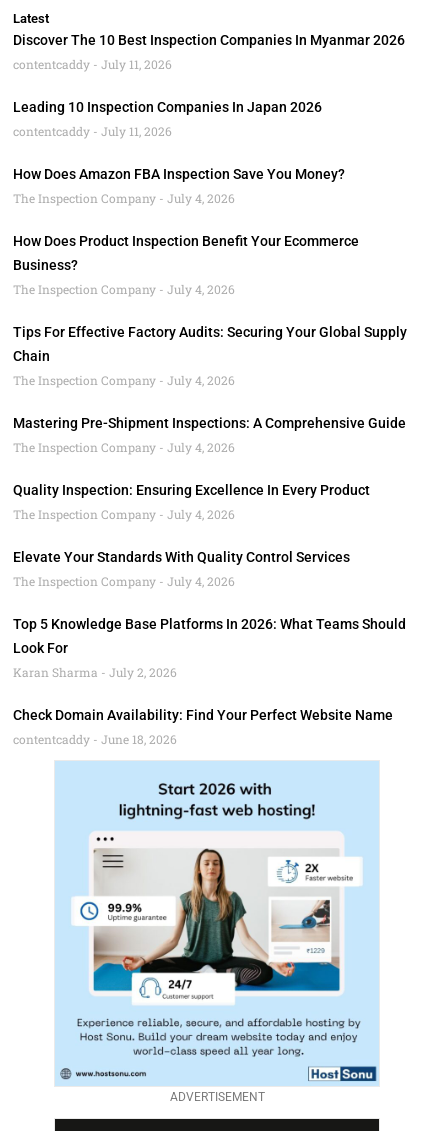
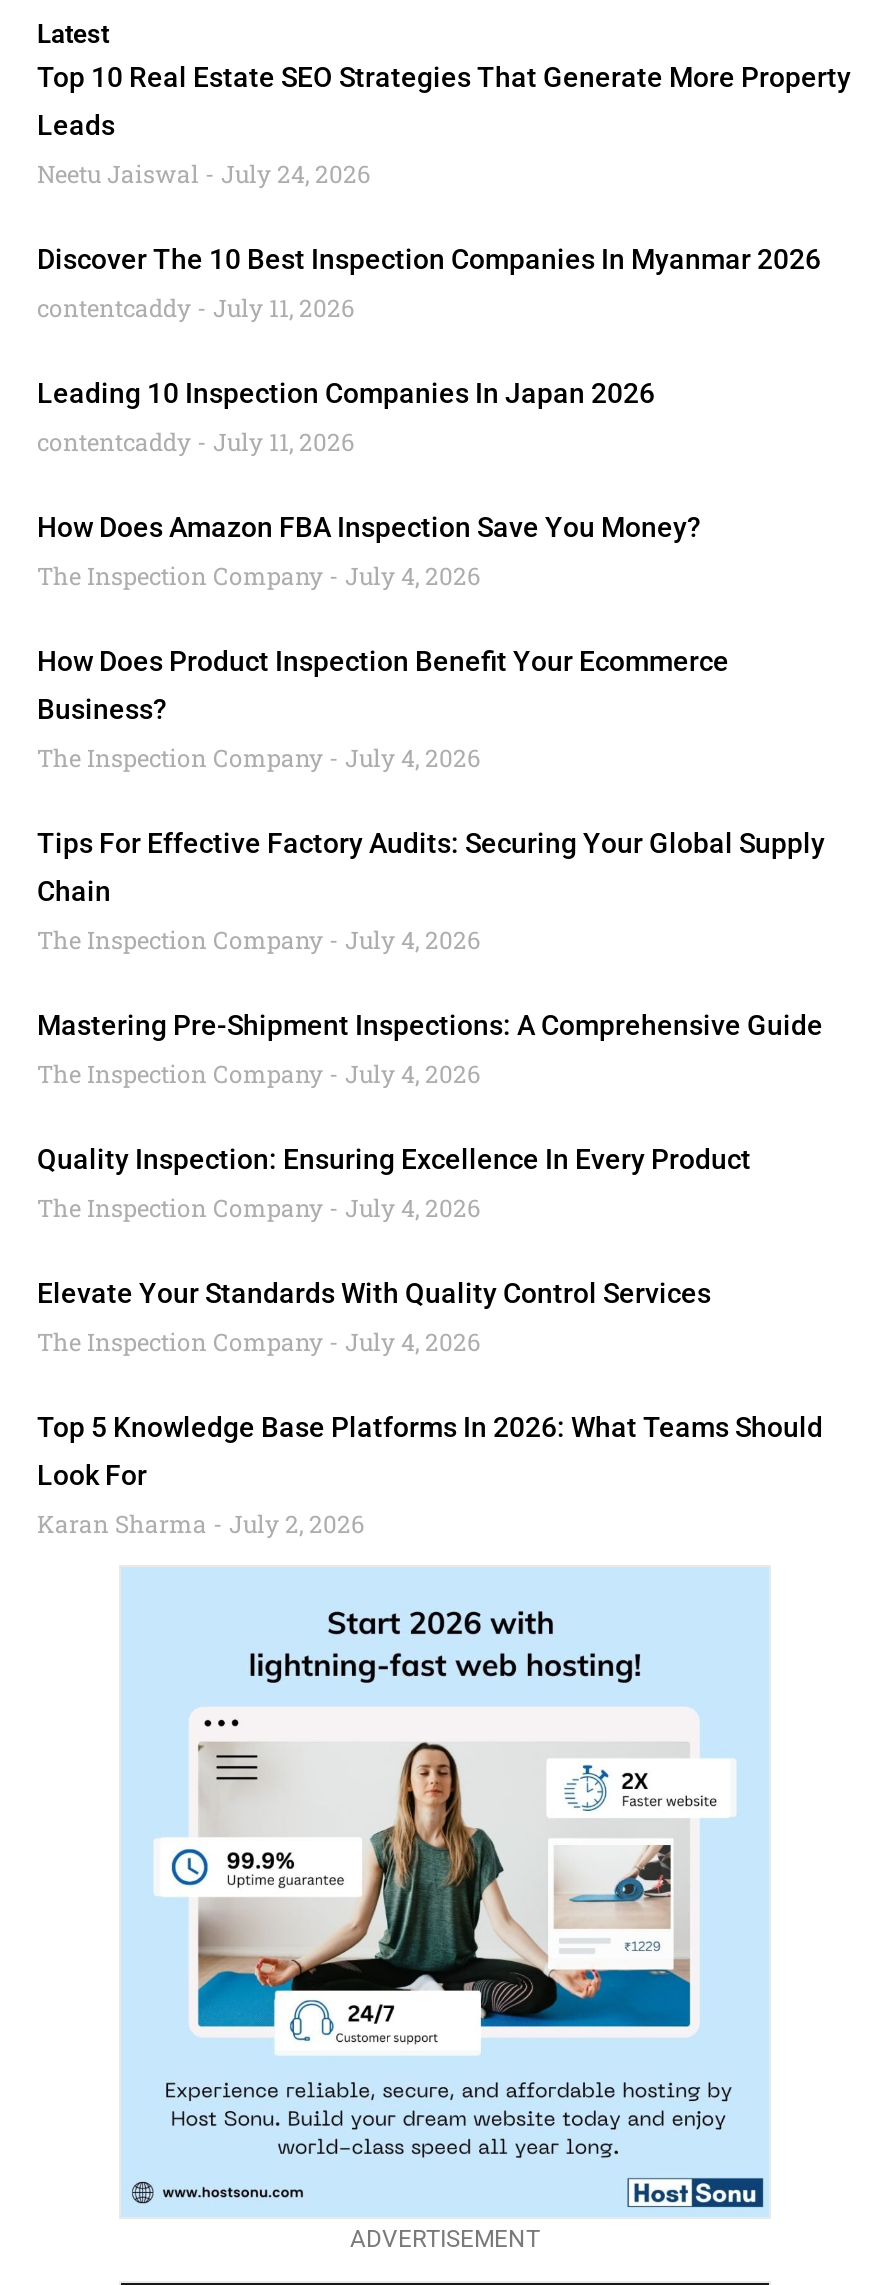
none -> [37,61,851,189] Top 10 Real Estate SEO Strategies That Generate More Property | Leads | Neetu Jaiswal July 24, 2026
moved [13,32,407,680] -> [37,243,825,1539]: Discover The 10 Best Inspection Companies In Myanmar 2026 | contentcaddy July 11, 2026 | Leading 10 Inspection Companies In Japan 2026 | ... | Look For | Karan Sharma July 2, 2026
[13,707,393,747] Check Domain Availability: Find Your Perfect Website Name | contentcaddy June 18, 2026 -> none

